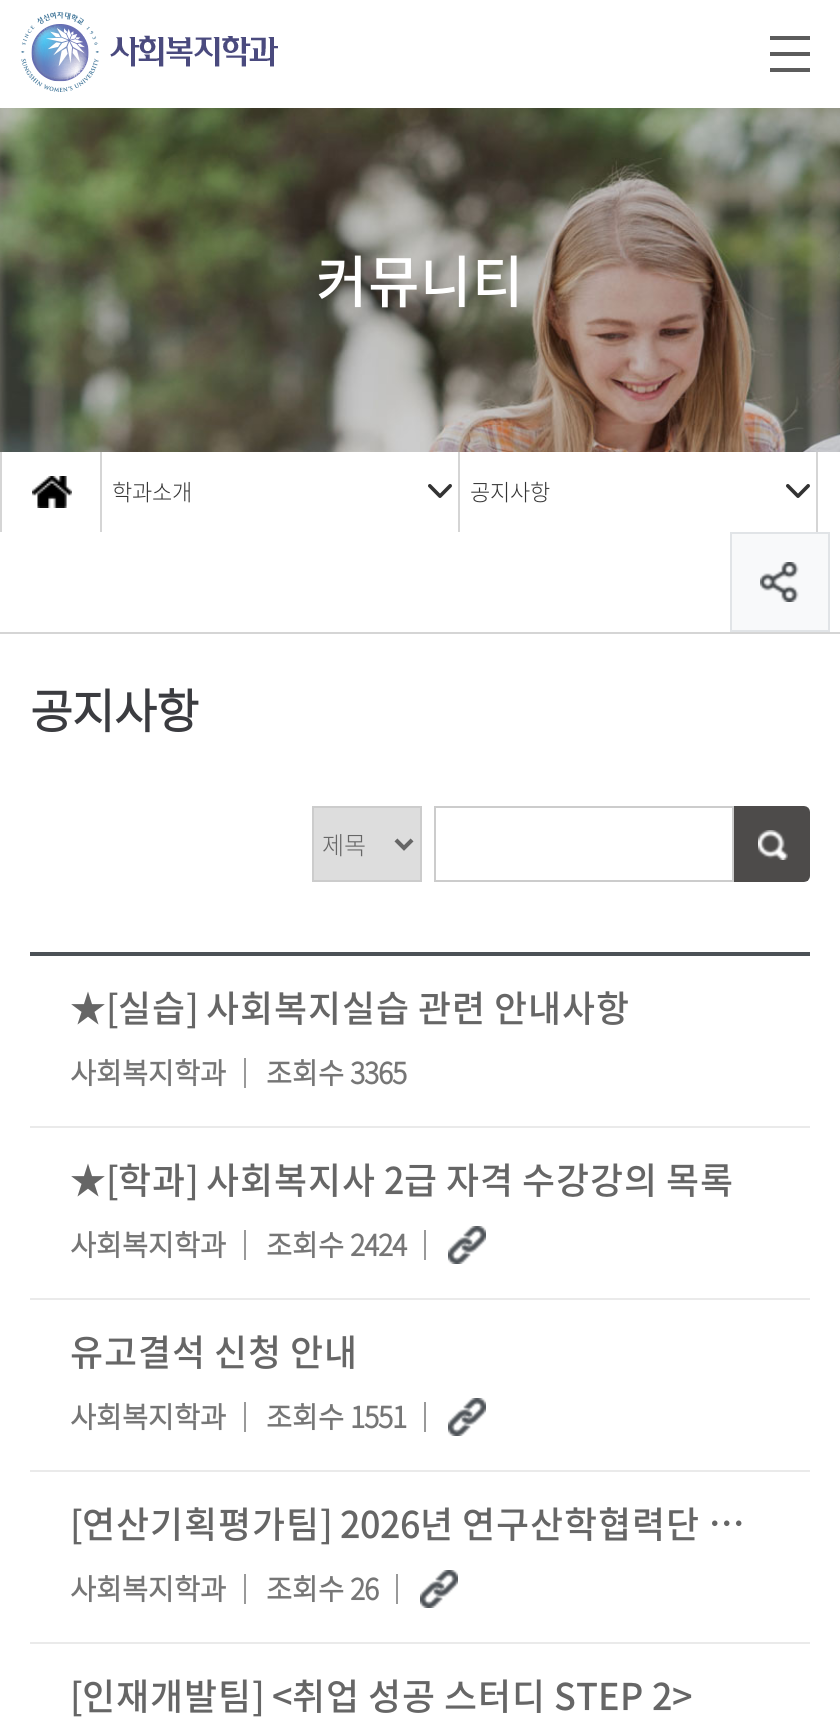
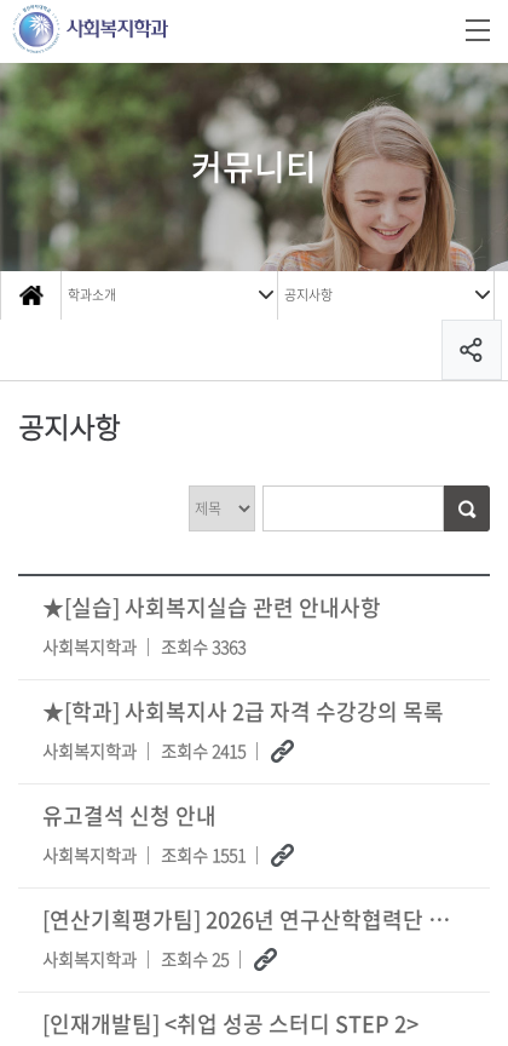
[70,1052,406,1092] 사회복지학과 조회수 3365 -> [42,634,246,658] 사회복지학과 조회수 3363
[70,1224,406,1264] 사회복지학과 조회수 2424 -> [42,738,246,763] 사회복지학과 조회수 2415
[70,1568,378,1608] 사회복지학과 조회수 26 -> [42,947,229,971] 사회복지학과 조회수 25

